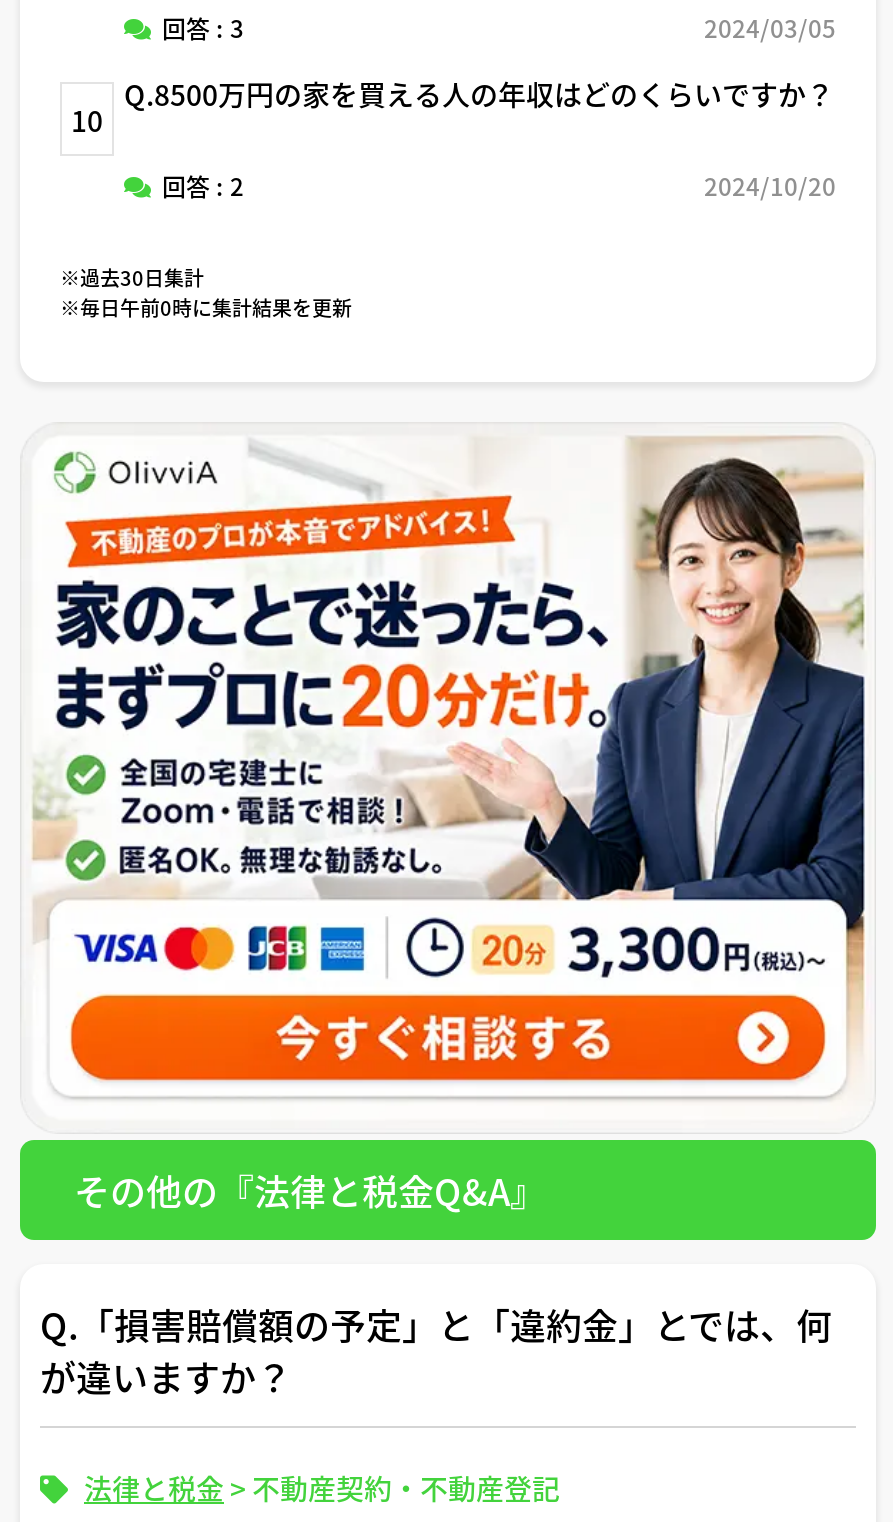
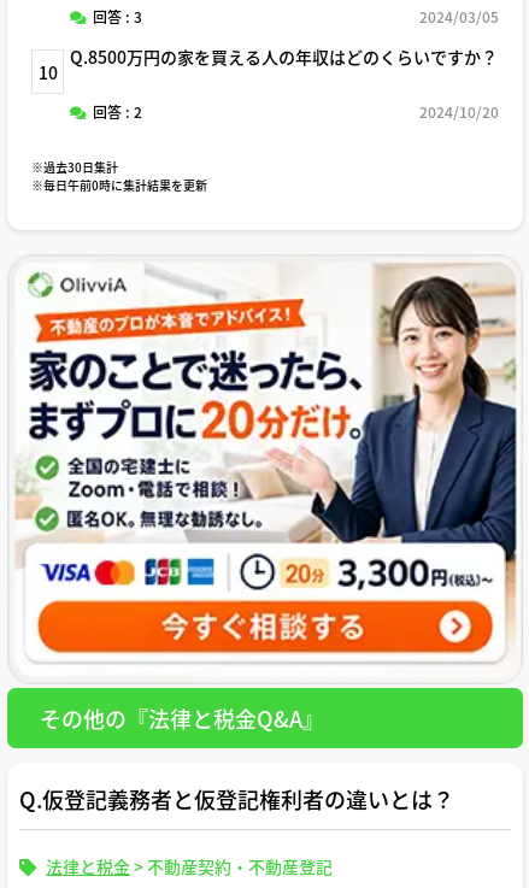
[40,1298,832,1402] Q.「損害賠償額の予定」と「違約金」とでは、何 | が違いますか？ -> [19,783,454,814] Q.仮登記義務者と仮登記権利者の違いとは？

